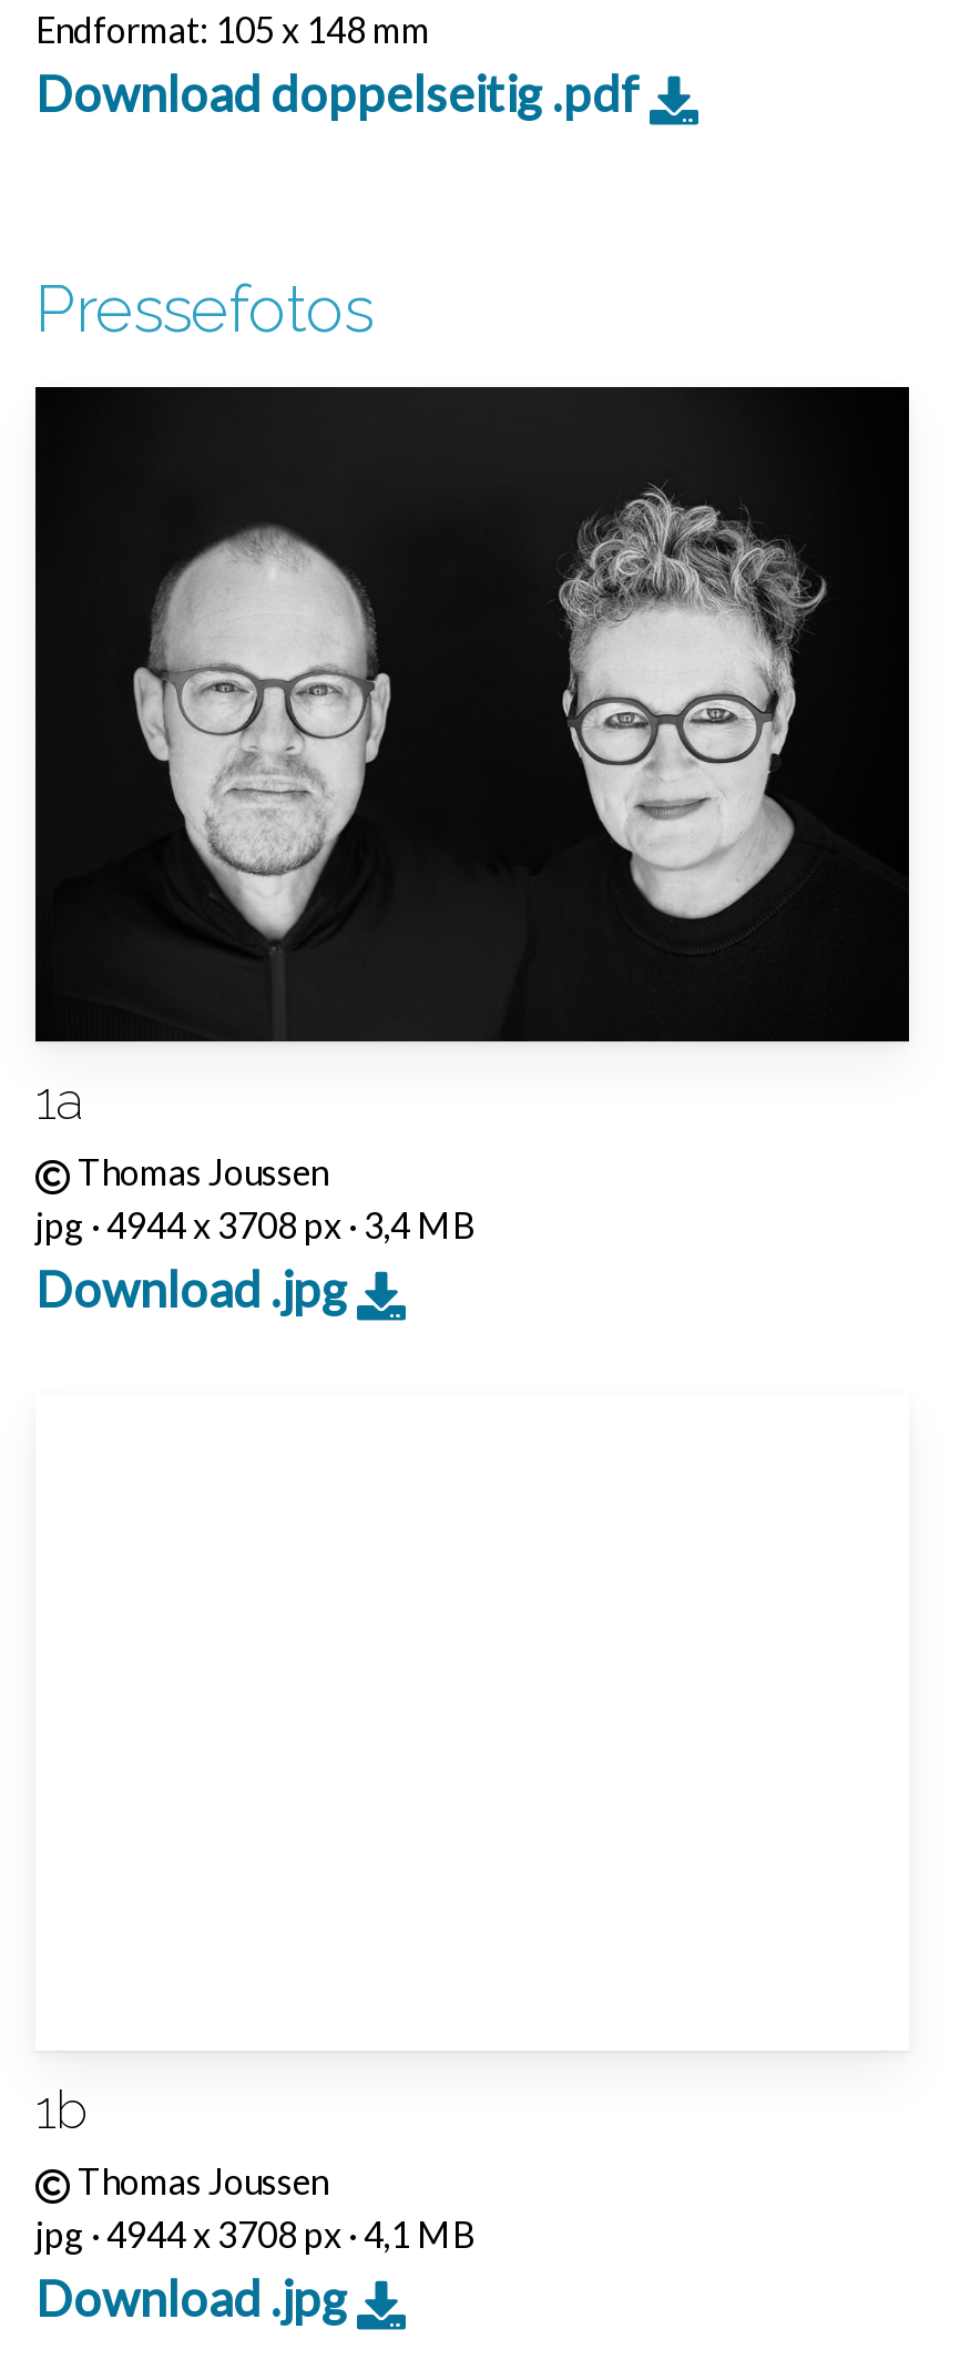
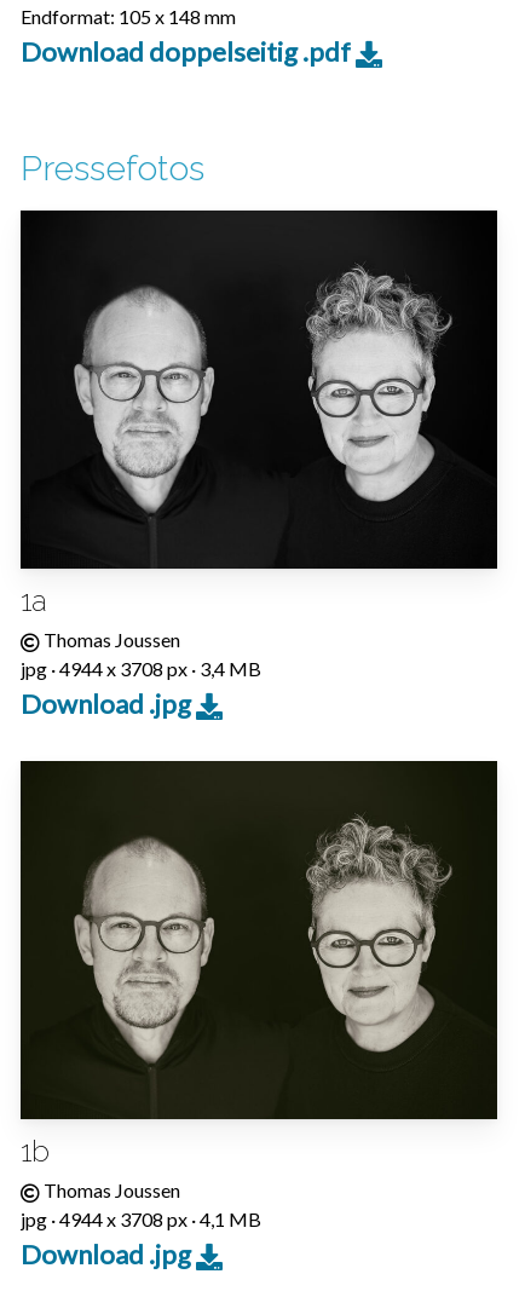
none -> [19,760,498,1120] [image]

